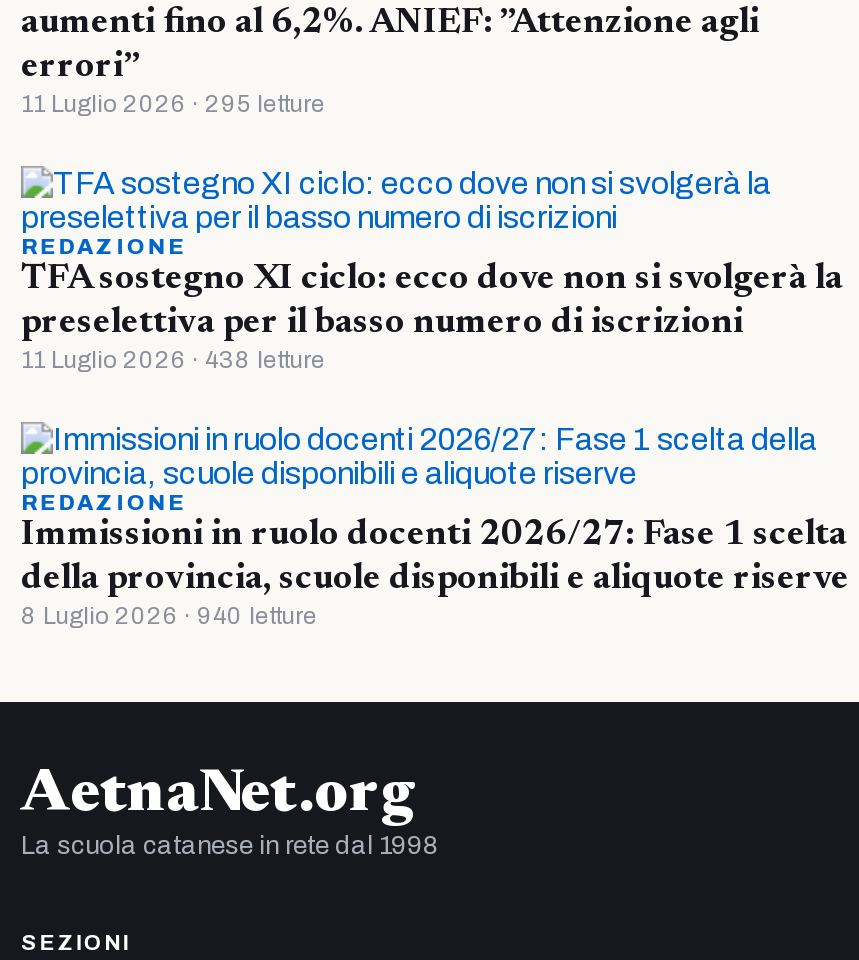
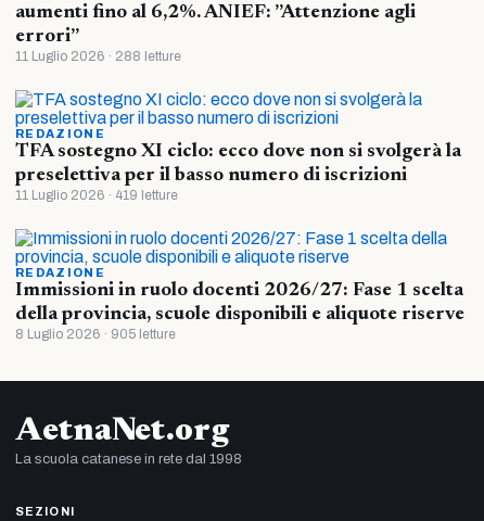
[21,91,325,119] 11 Luglio 2026 · 295 letture -> [15,49,181,64] 11 Luglio 2026 · 288 letture
[21,347,325,375] 11 Luglio 2026 · 438 letture -> [15,188,178,203] 11 Luglio 2026 · 419 letture
[21,603,317,631] 8 Luglio 2026 · 940 letture -> [15,327,176,342] 8 Luglio 2026 · 905 letture

